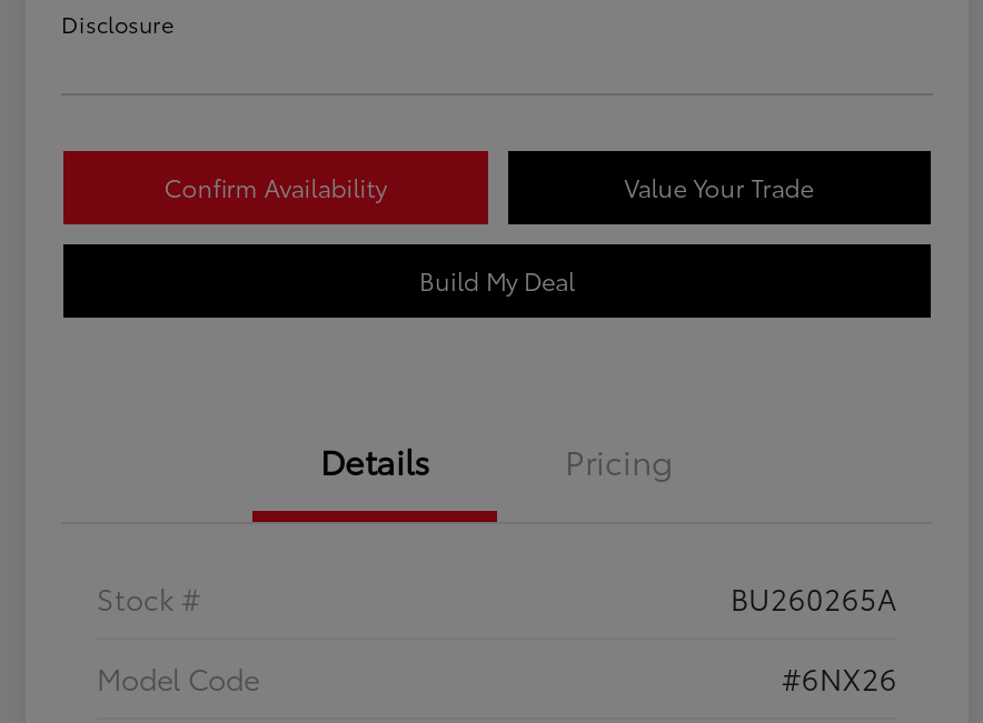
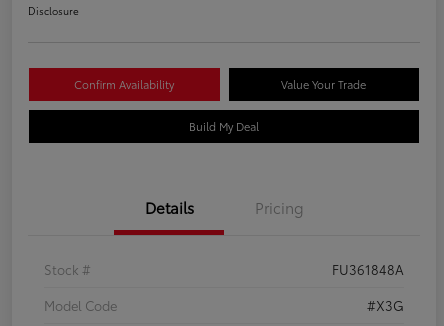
[731,577,897,617] BU260265A -> [332,260,404,278] FU361848A
[782,657,897,697] #6NX26 -> [367,296,404,314] #X3G

